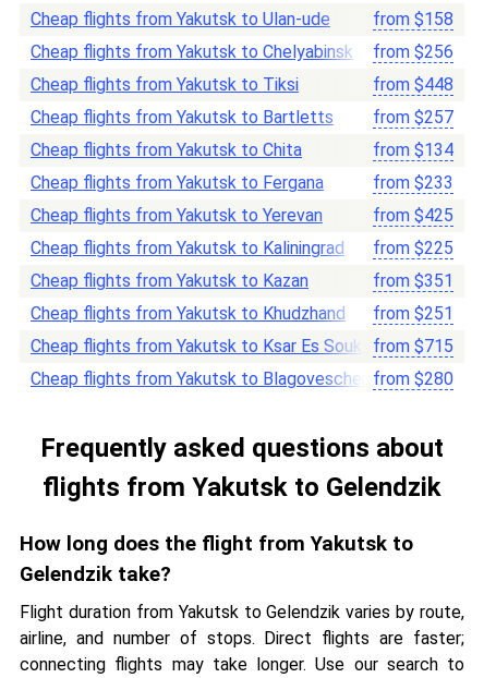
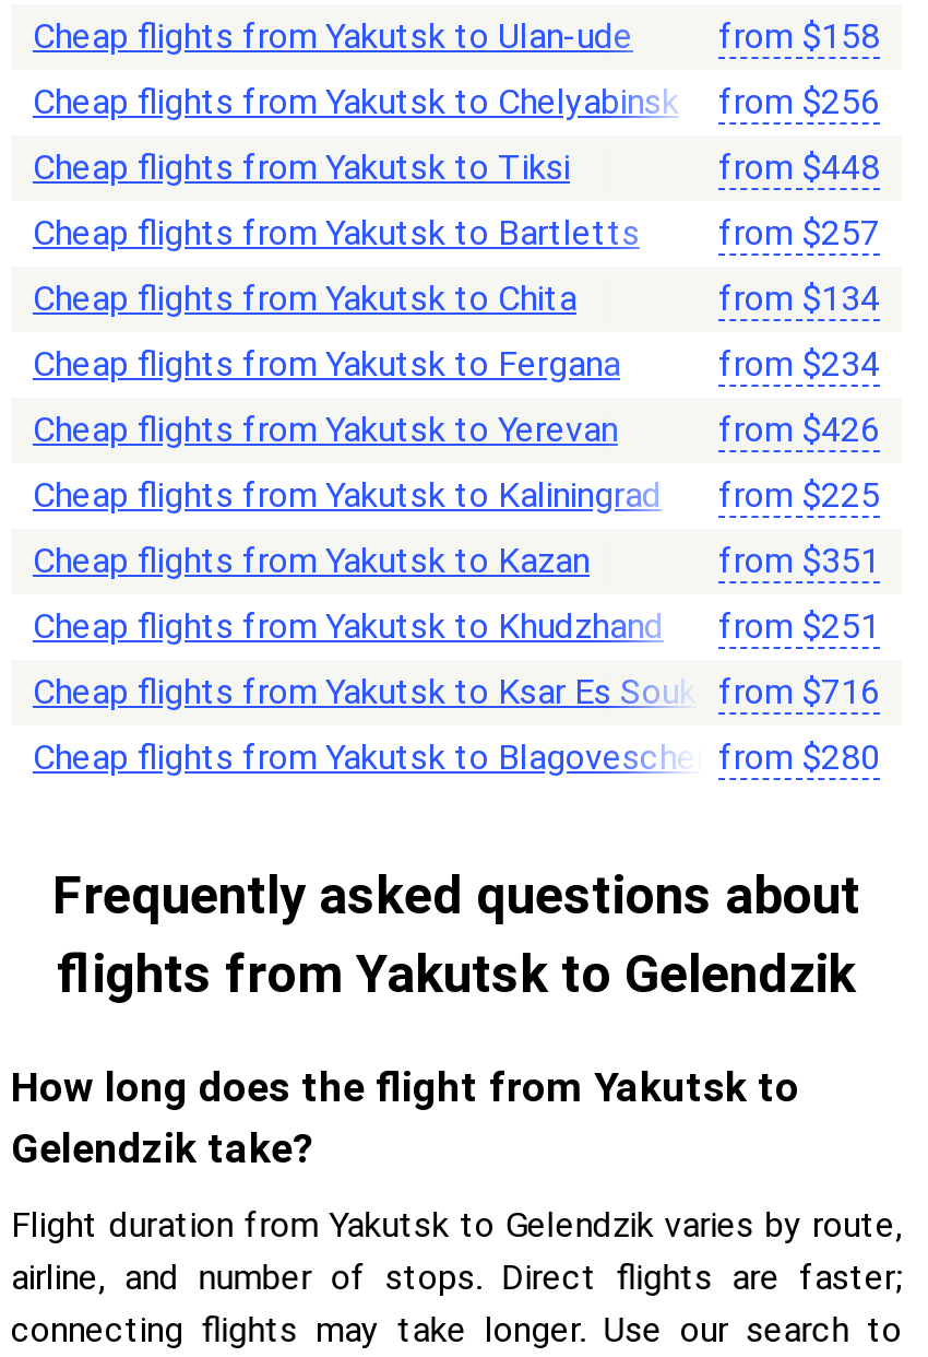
[373,172,453,193] from $233 -> [718,343,880,384] from $234
[373,205,453,225] from $425 -> [718,408,880,450] from $426
[31,336,453,356] Cheap flights from Yakutsk to Ksar Es Souk from $715 -> [33,670,880,712] Cheap flights from Yakutsk to Ksar Es Souk from $716

